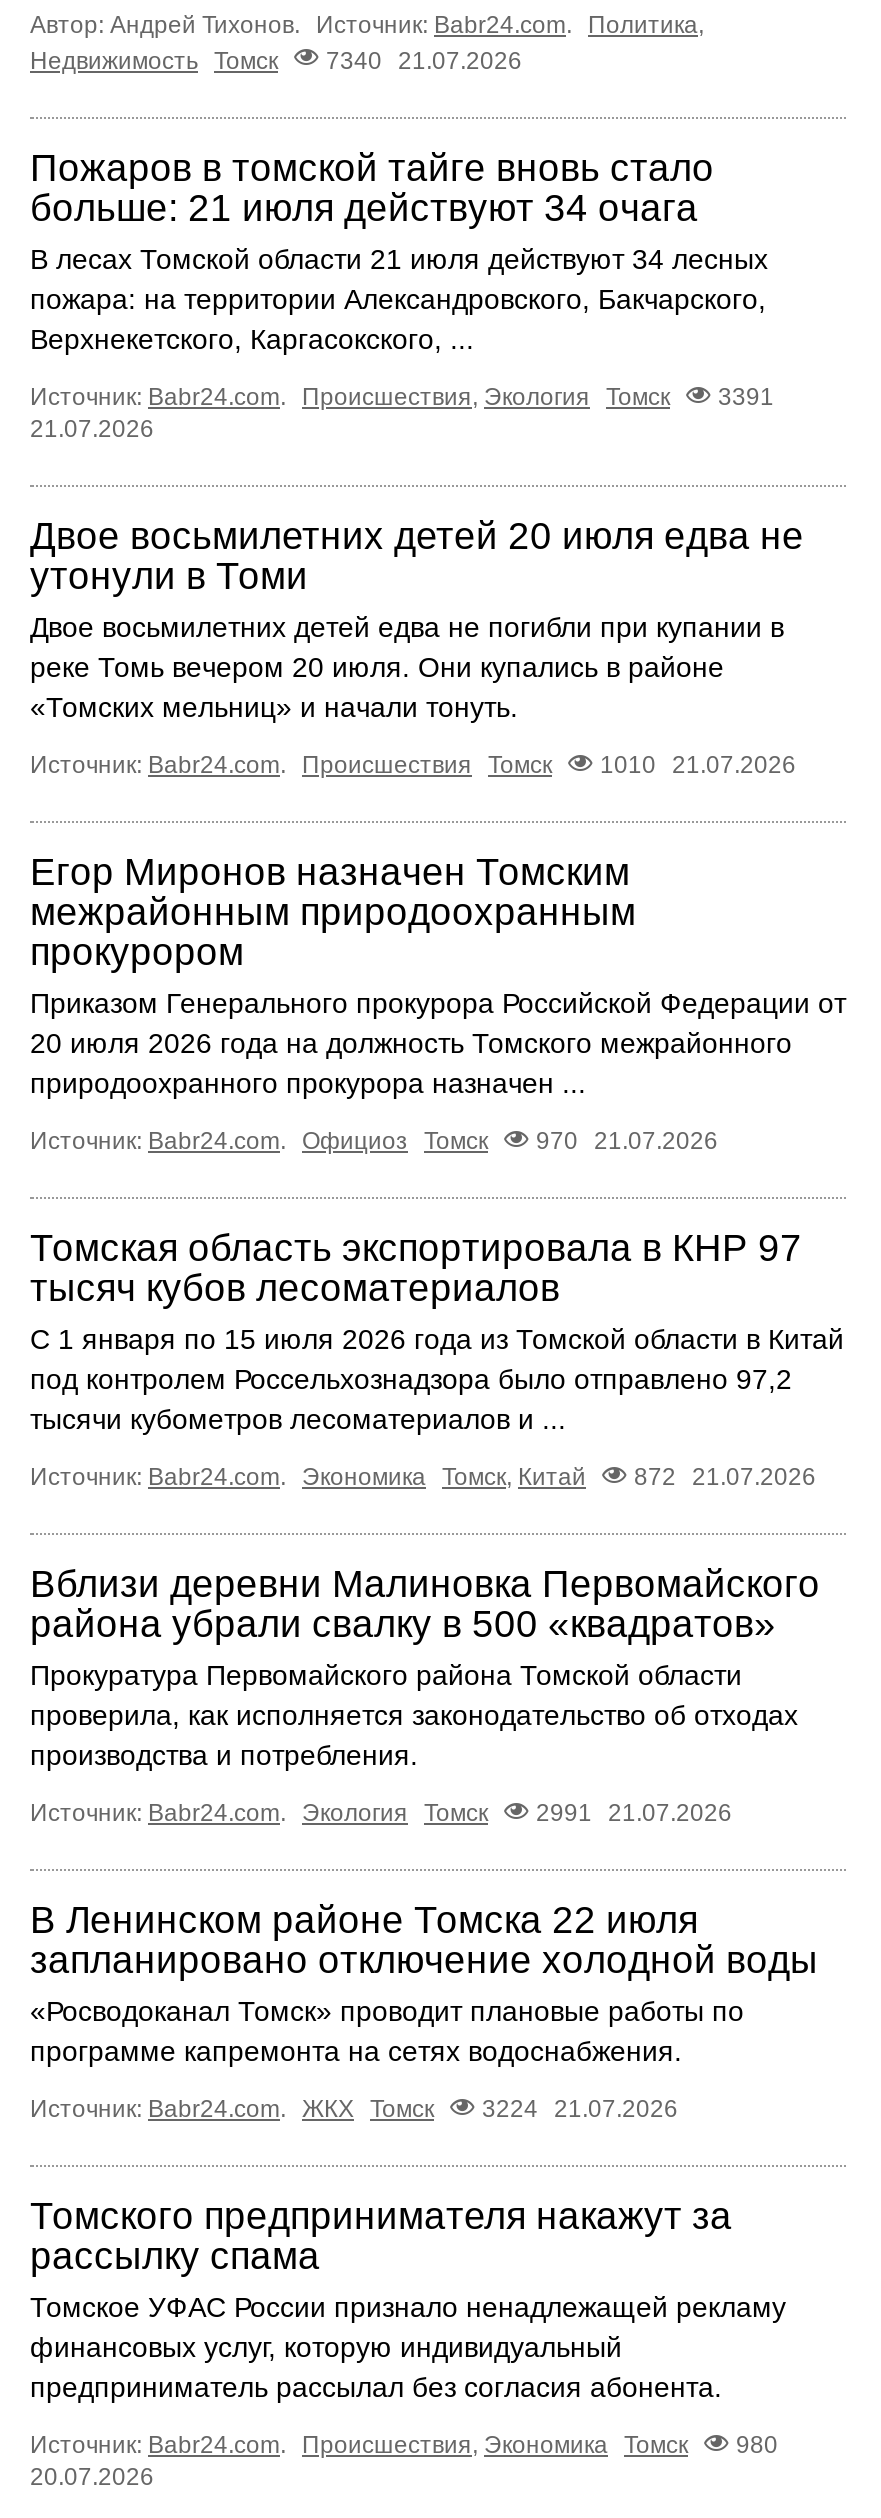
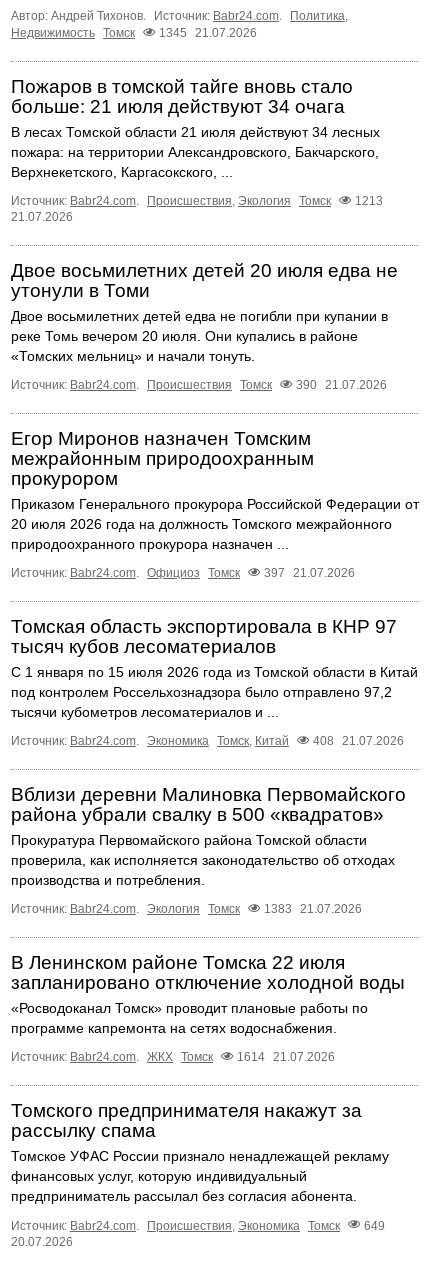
[30,46,522,74] Недвижимость Томск 7340 21.07.2026 -> [11,26,257,40] Недвижимость Томск 1345 21.07.2026
[30,383,774,411] Источник: Babr24.com. Происшествия, Экология Томск 3391 -> [11,194,383,208] Источник: Babr24.com. Происшествия, Экология Томск 1213
[30,751,796,779] Источник: Babr24.com. Происшествия Томск 1010 21.07.2026 -> [11,378,387,392] Источник: Babr24.com. Происшествия Томск 390 21.07.2026
[30,1127,718,1155] Источник: Babr24.com. Официоз Томск 970 21.07.2026 -> [11,566,355,580] Источник: Babr24.com. Официоз Томск 397 21.07.2026
[30,1463,816,1491] Источник: Babr24.com. Экономика Томск, Китай 872 21.07.2026 -> [11,734,404,748] Источник: Babr24.com. Экономика Томск, Китай 408 21.07.2026
[30,1800,732,1828] Источник: Babr24.com. Экология Томск 2991 21.07.2026 -> [11,902,362,916] Источник: Babr24.com. Экология Томск 1383 21.07.2026
[30,2096,678,2124] Источник: Babr24.com. ЖКХ Томск 3224 21.07.2026 -> [11,1050,335,1064] Источник: Babr24.com. ЖКХ Томск 1614 21.07.2026
[30,2432,778,2460] Источник: Babr24.com. Происшествия, Экономика Томск 980 -> [11,1218,385,1232] Источник: Babr24.com. Происшествия, Экономика Томск 649

